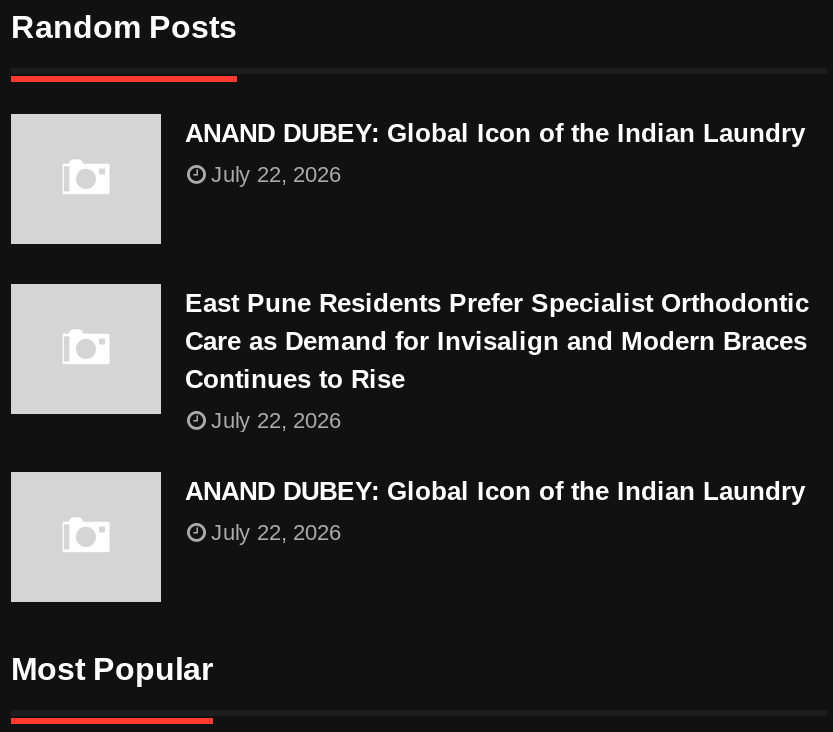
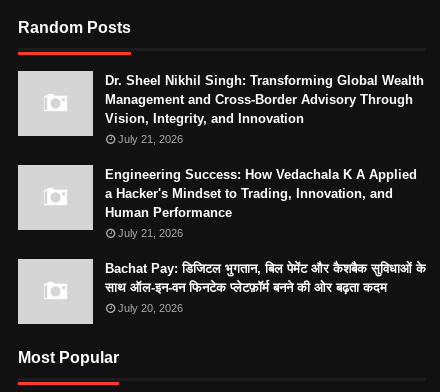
[185,117,805,147] ANAND DUBEY: Global Icon of the Indian Laundry -> [105,73,424,126] Dr. Sheel Nikhil Singh: Transforming Global Wealth | Management and Cross-Border Advisory Through | Vision, Integrity, and Innovation
[211,161,341,185] July 22, 2026 -> [118,133,183,145] July 21, 2026
[185,287,809,393] East Pune Residents Prefer Specialist Orthodontic | Care as Demand for Invisalign and Modern Braces | Continues to Rise -> [105,167,417,220] Engineering Success: How Vedachala K A Applied | a Hacker's Mindset to Trading, Innovation, and | Human Performance
[211,407,341,431] July 22, 2026 -> [118,227,183,239] July 21, 2026
[185,475,805,505] ANAND DUBEY: Global Icon of the Indian Laundry -> [105,261,426,295] Bachat Pay: डिजिटल भुगतान, बिल पेमेंट और कैशबैक सुविधाओं के | साथ ऑल-इन-वन फिनटेक प्लेटफ़ॉर्म बनने की ओर बढ़ता कदम
[211,519,341,543] July 22, 2026 -> [118,302,183,314] July 20, 2026

